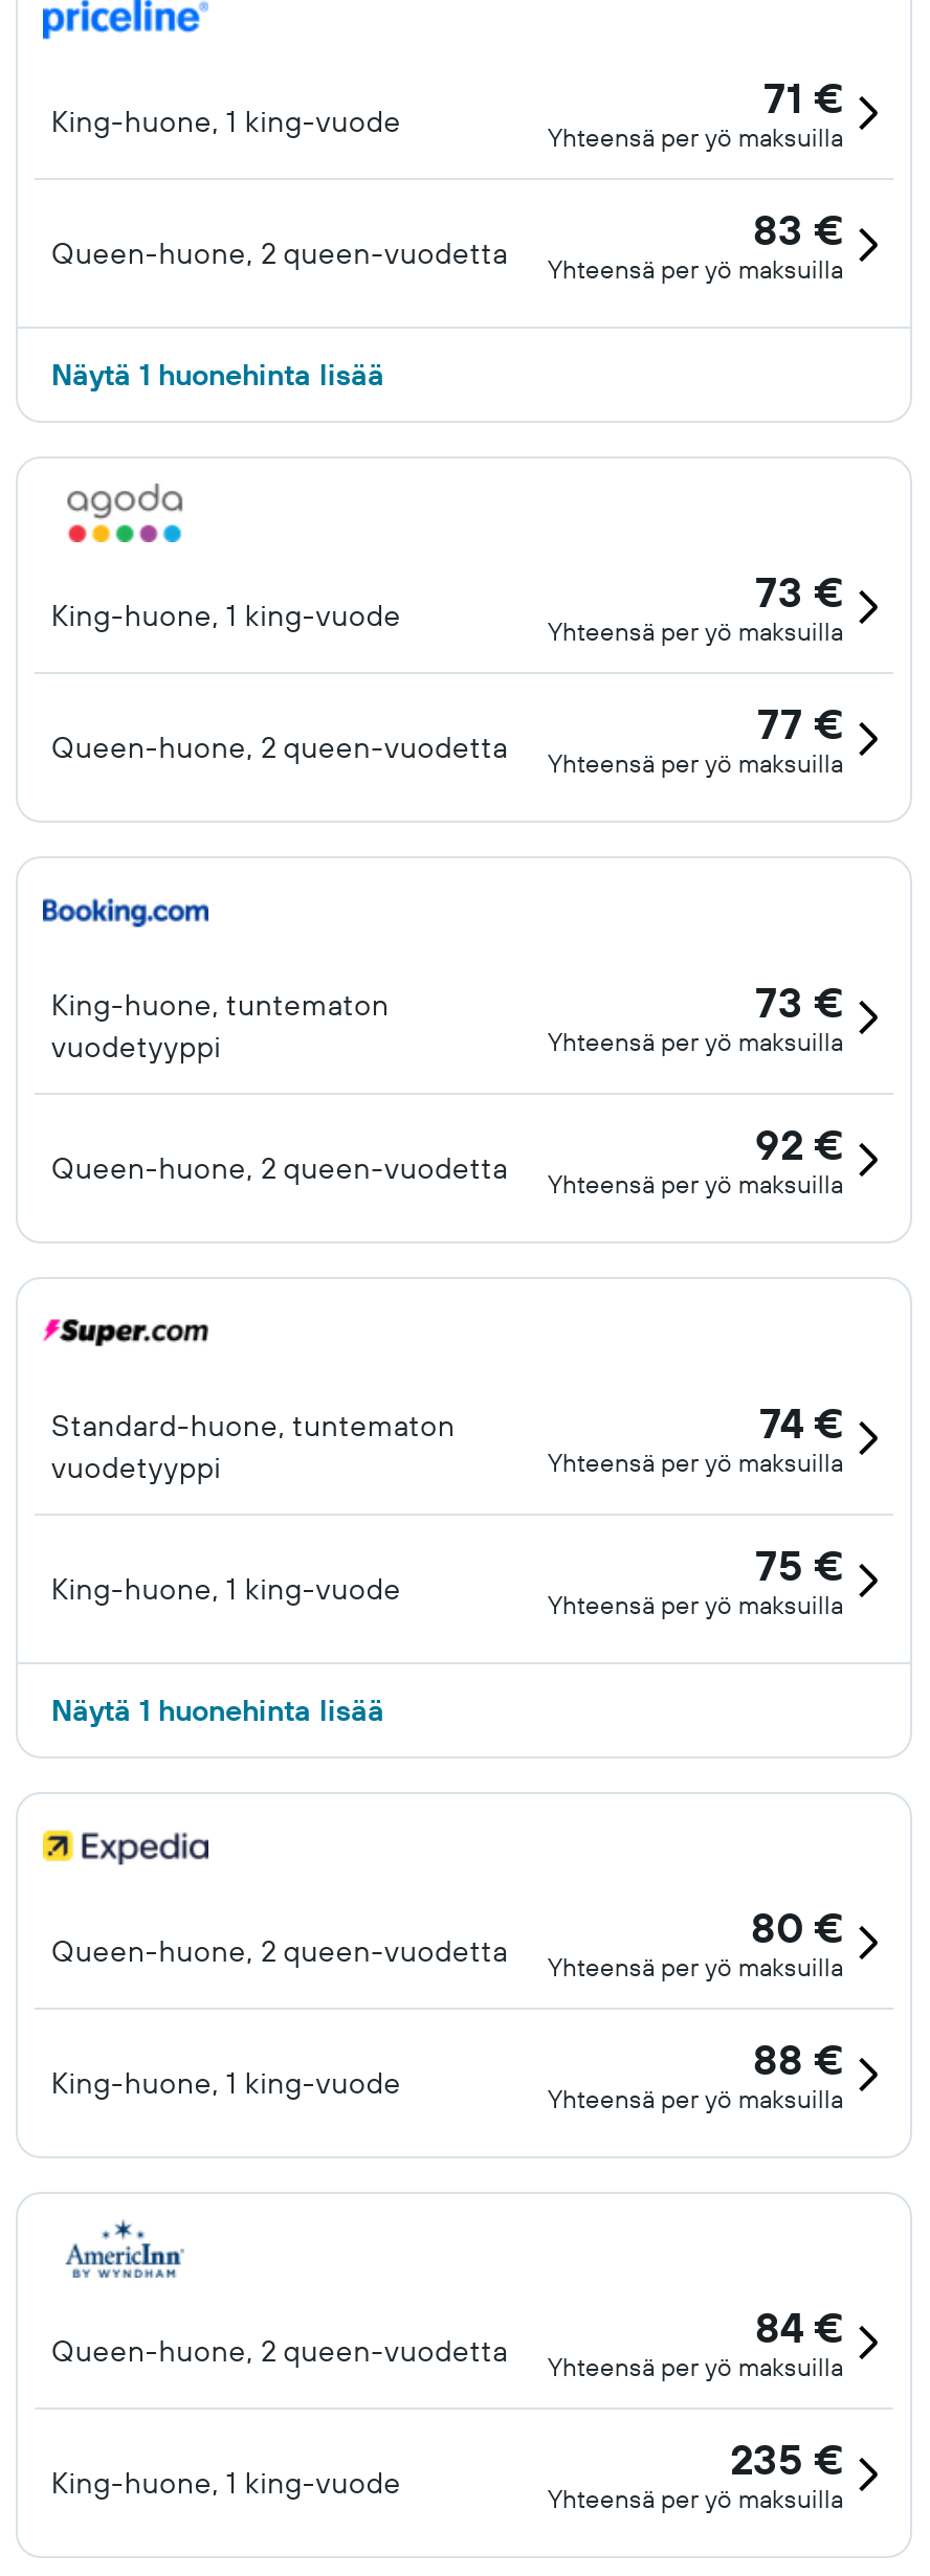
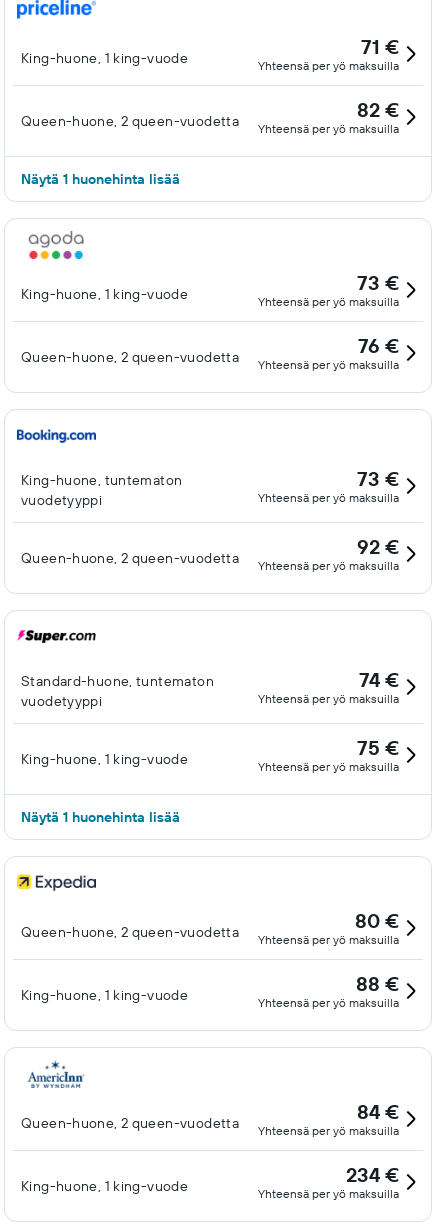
[753,203,843,255] 83 € -> [357,97,399,122] 82 €
[757,697,843,749] 77 € -> [358,333,399,358] 76 €
[730,2433,843,2485] 235 € -> [346,1162,399,1187] 234 €

